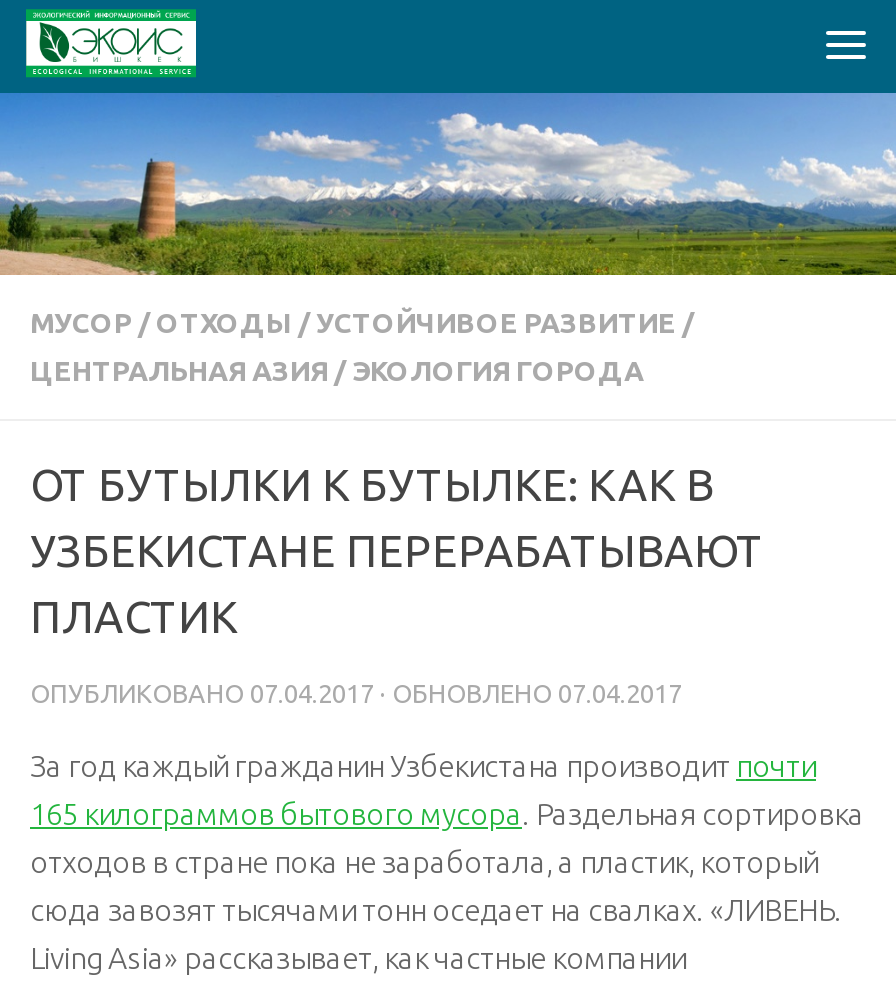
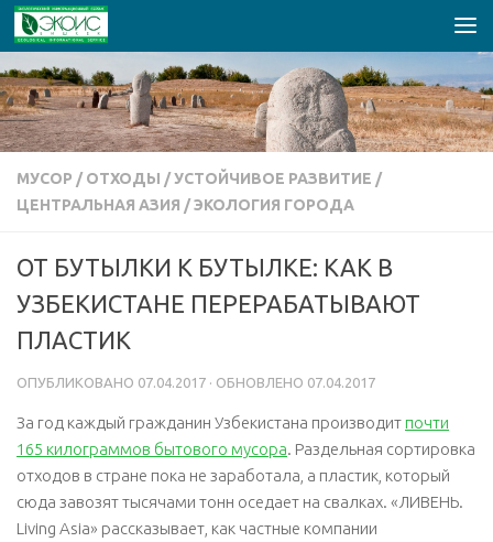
[6,93,890,277] [image] -> [3,52,490,152] [image]

